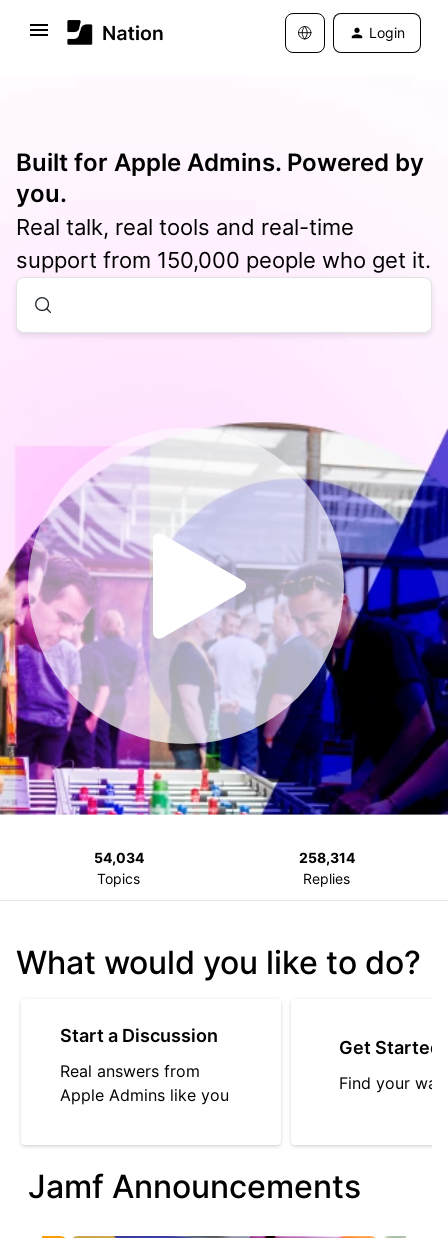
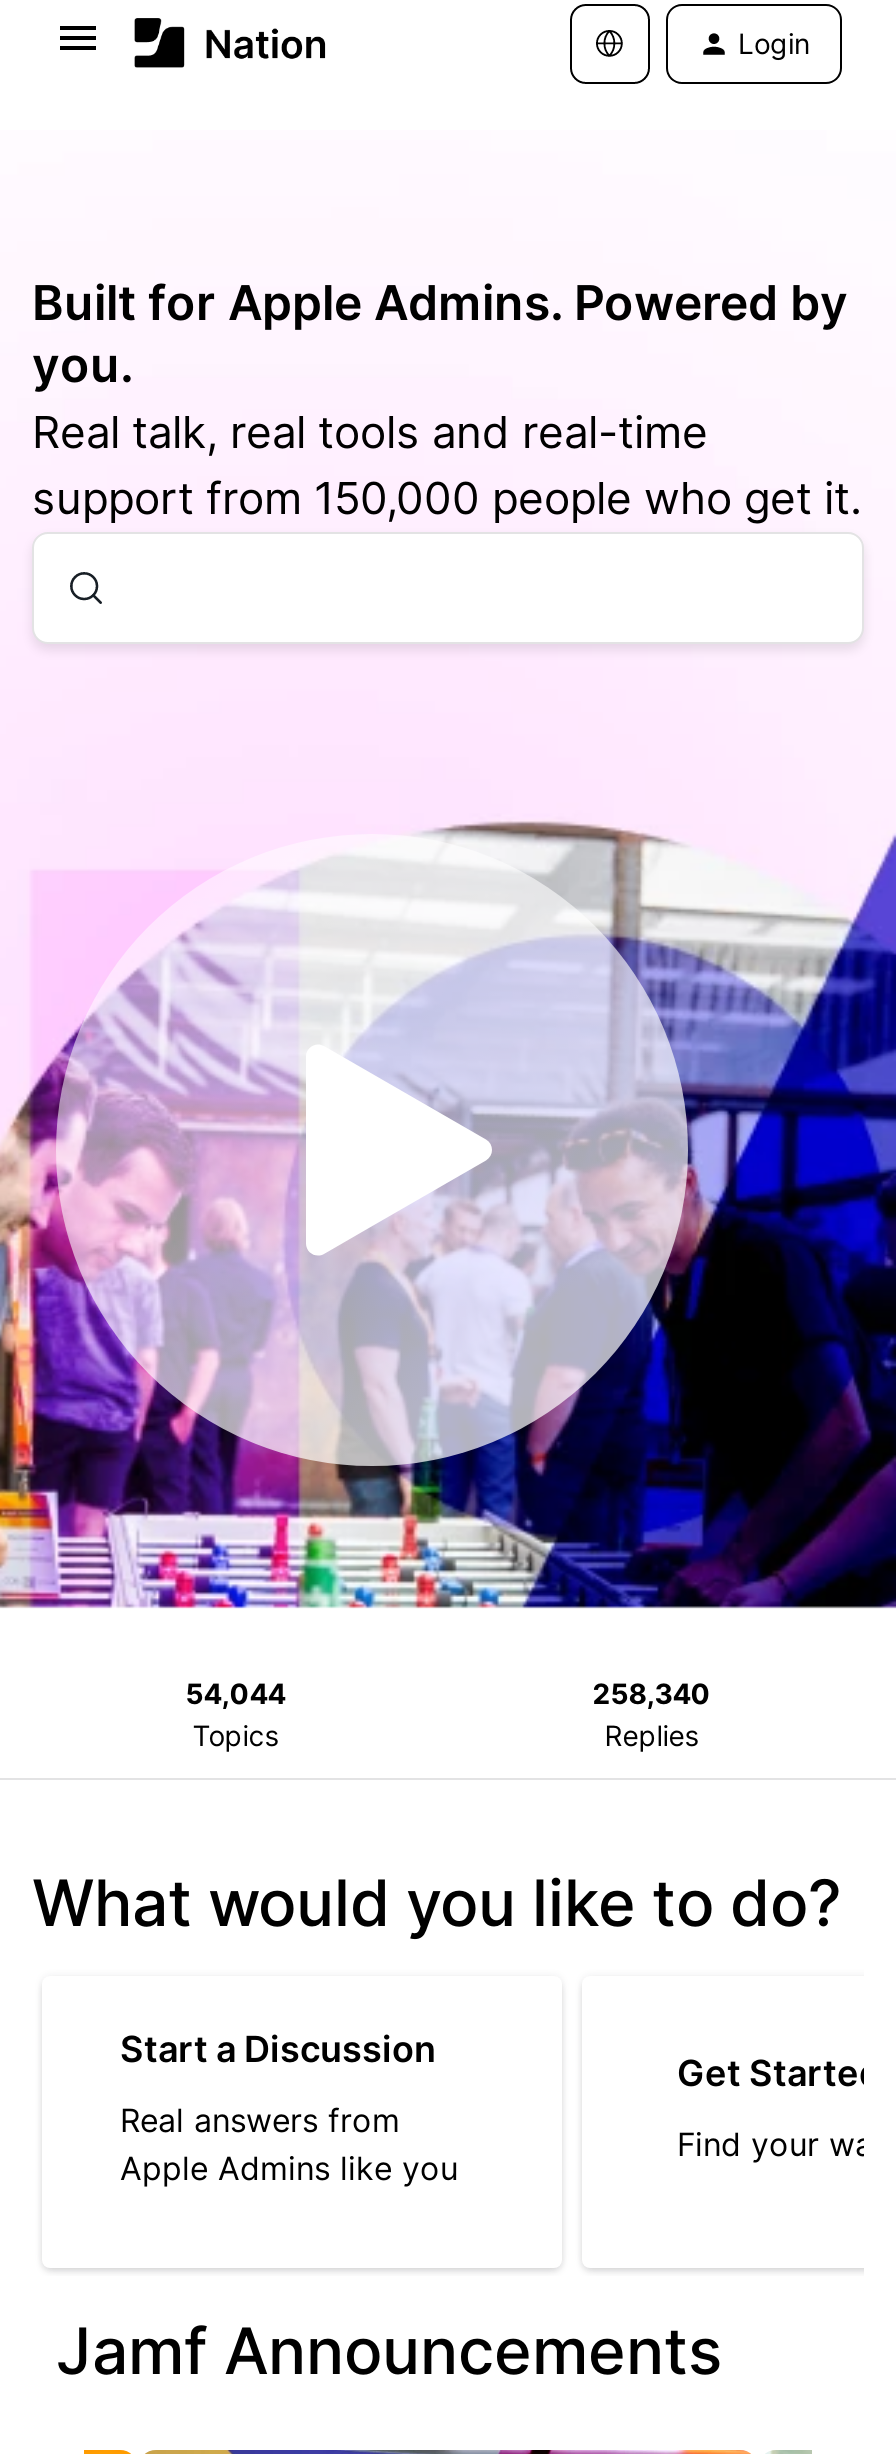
[93,849,143,866] 54,034 -> [186,1676,286,1710] 54,044
[298,849,354,866] 258,314 -> [592,1676,710,1710] 258,340

